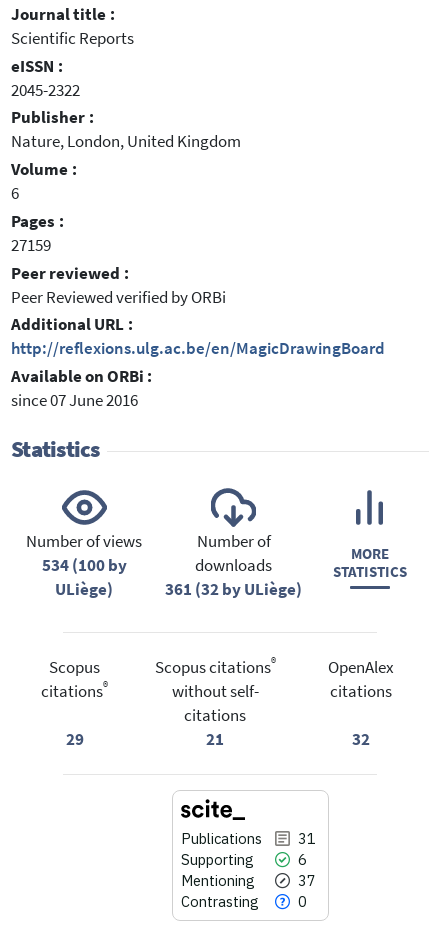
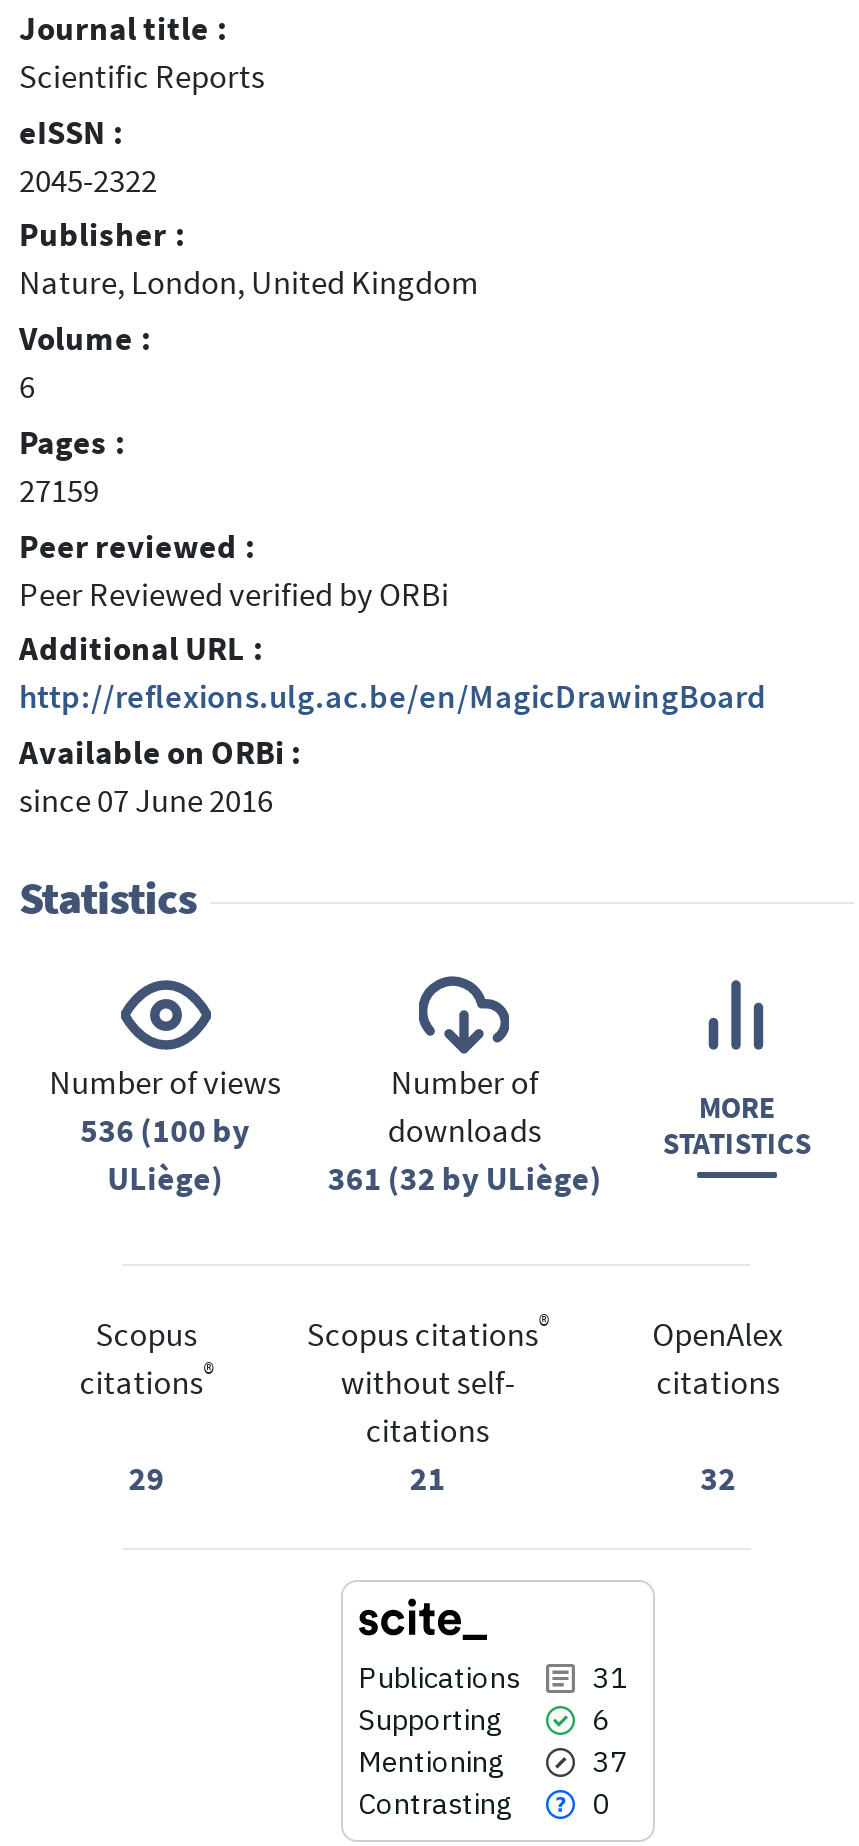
[42,555,127,576] 534 (100 by -> [80,1110,250,1152] 536 (100 by

